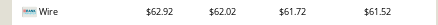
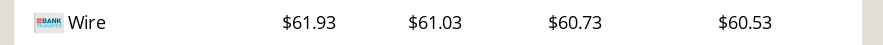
[146,5,173,18] $62.92 -> [282,9,336,35] $61.93
[209,5,236,18] $62.02 -> [408,9,462,35] $61.03
[279,5,306,18] $61.72 -> [548,9,602,35] $60.73
[364,5,391,18] $61.52 -> [718,9,772,35] $60.53

